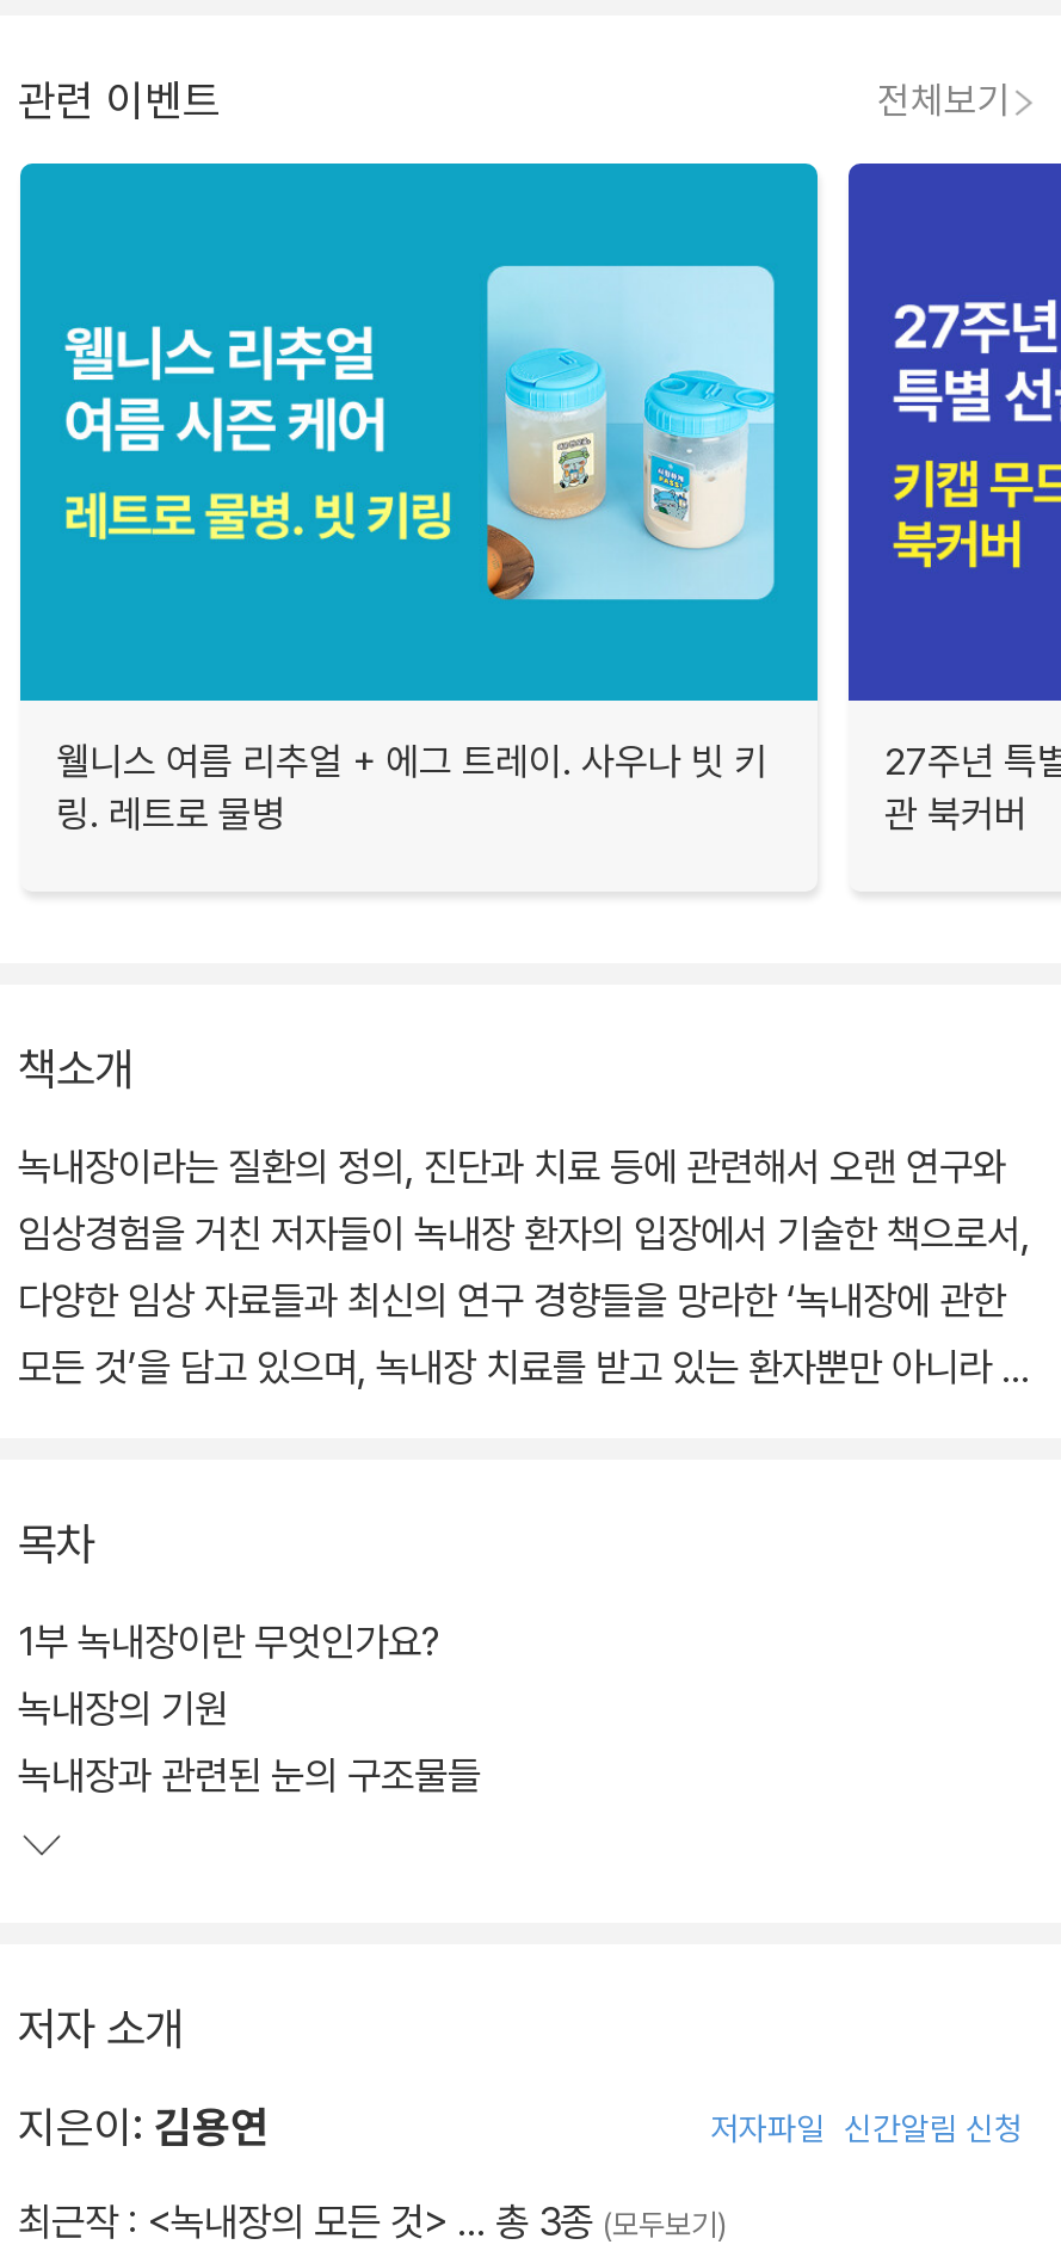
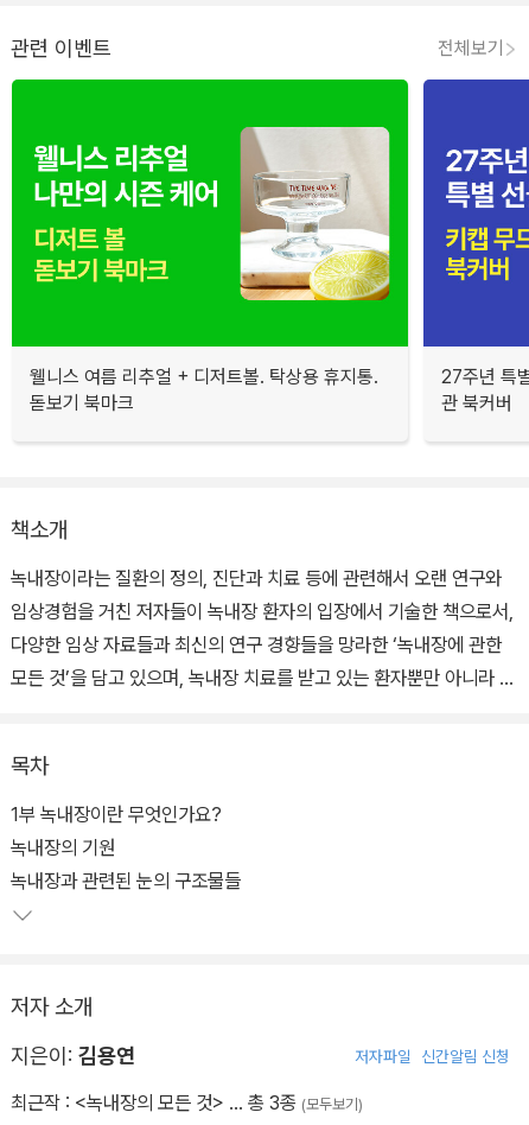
[18,161,820,837] [image] | 웰니스 여름 리추얼 + 에그 트레이. 사우나 빗 키 | 링. 레트로 물병 -> [11,78,409,415] [image] | 웰니스 여름 리추얼 + 디저트볼. 탁상용 휴지통. | 돋보기 북마크

